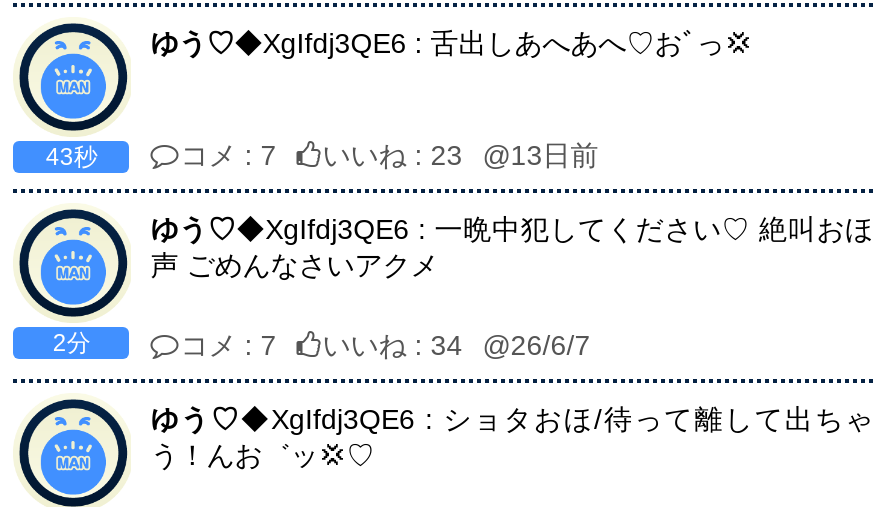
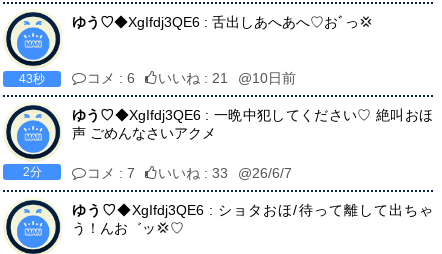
[180,139,276,171] コメ : 7 -> [87,70,135,86] コメ : 6
[322,139,462,171] いいね : 23 -> [158,70,228,86] いいね : 21
[482,139,598,171] @13日前 -> [238,70,296,86] @10日前
[180,329,590,361] コメ : 7 いいね : 34 @26/6/7 -> [87,165,292,181] コメ : 7 いいね : 33 @26/6/7

